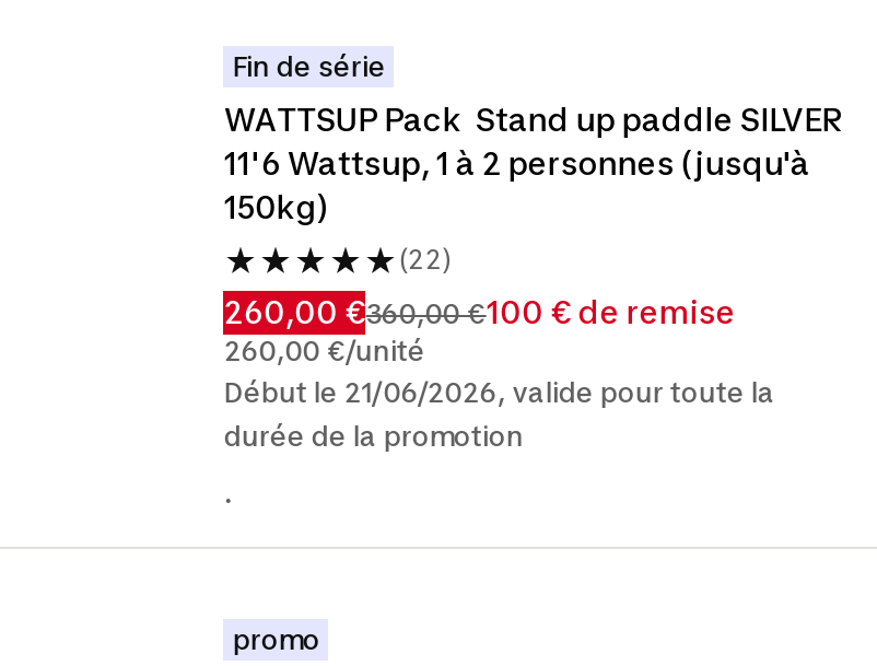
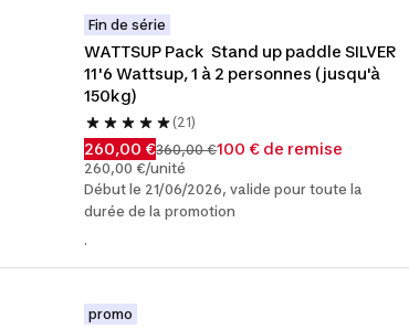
[399,243,451,276] (22) -> [173,114,196,130] (21)

